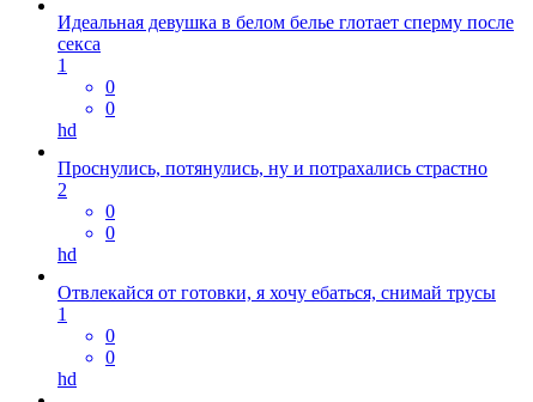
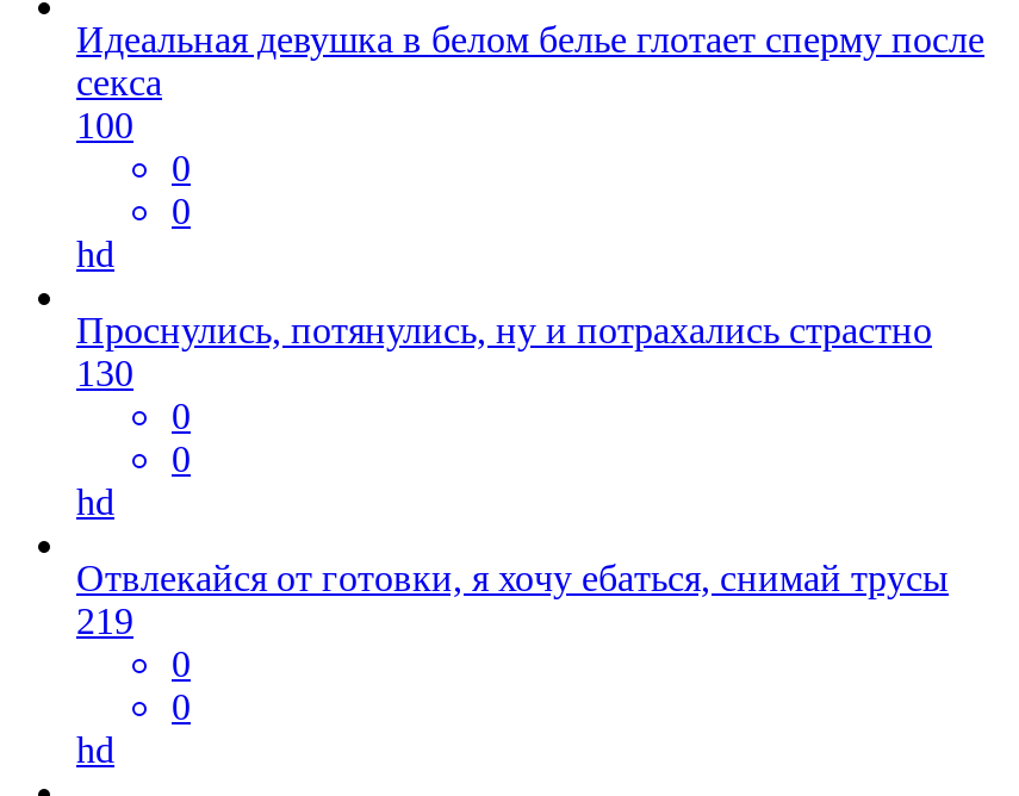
[57,55,67,76] 1 -> [76,106,133,146] 100
[57,180,67,200] 2 -> [76,353,133,394] 130
[57,304,67,325] 1 -> [76,601,133,642] 219

